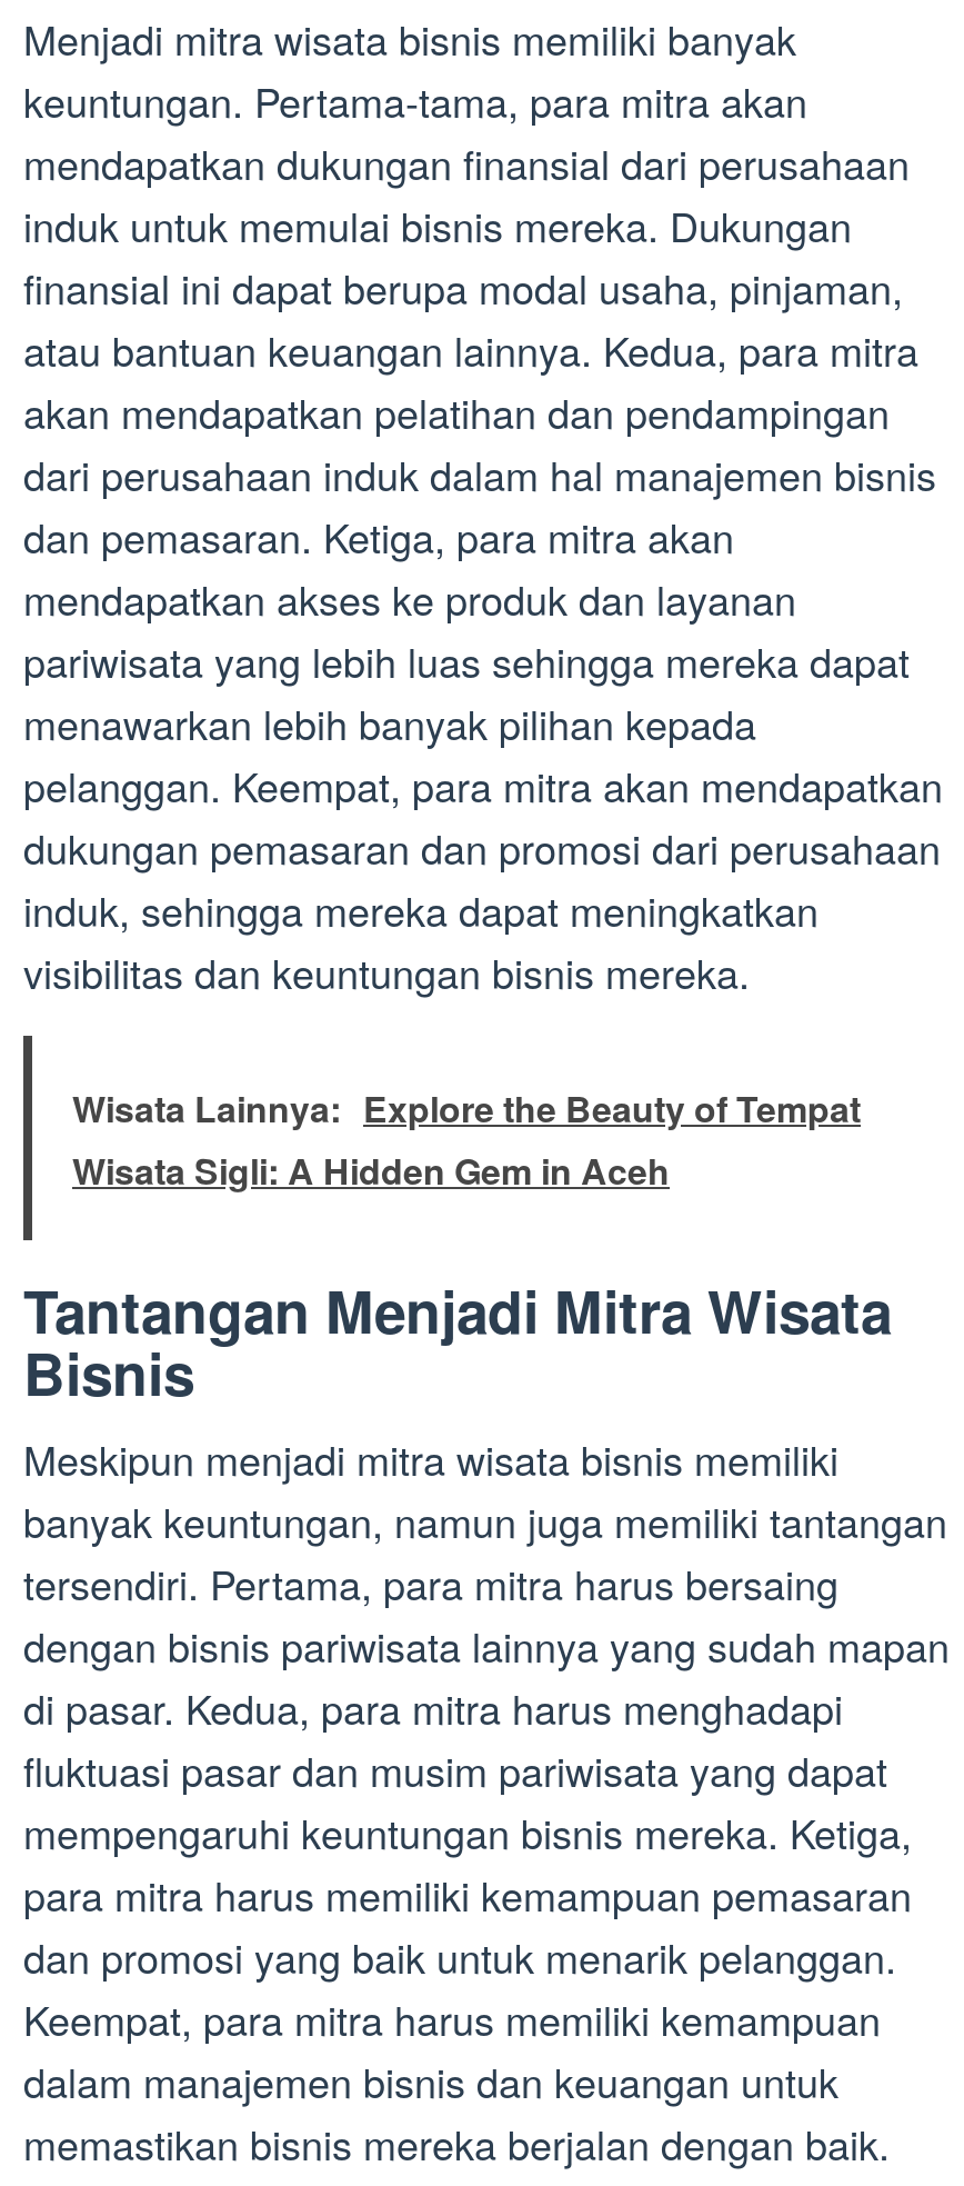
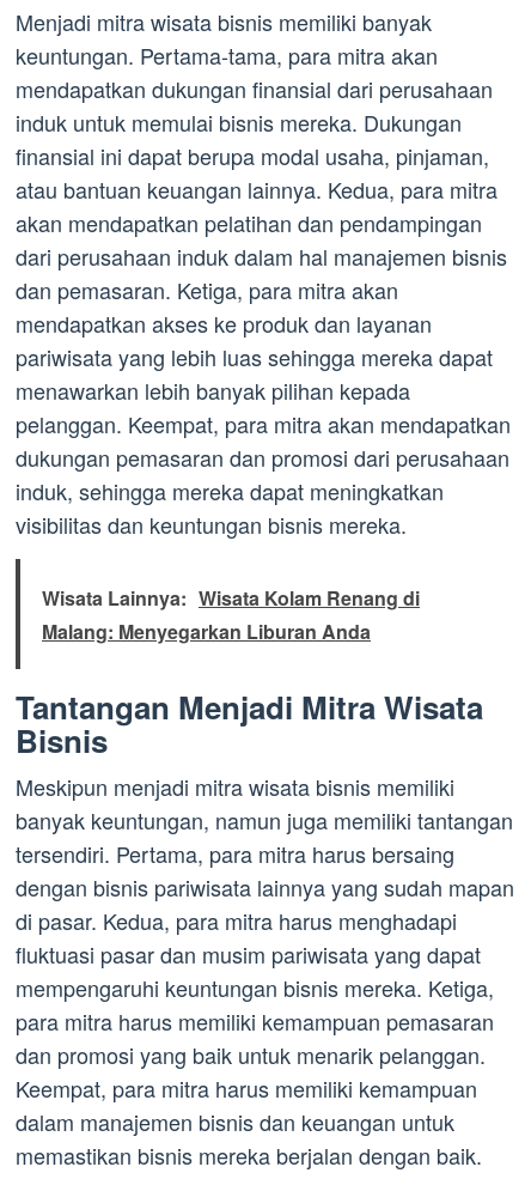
[72,1083,861,1196] Wisata Lainnya: Explore the Beauty of Tempat | Wisata Sigli: A Hidden Gem in Aceh -> [42,584,420,645] Wisata Lainnya: Wisata Kolam Renang di | Malang: Menyegarkan Liburan Anda

